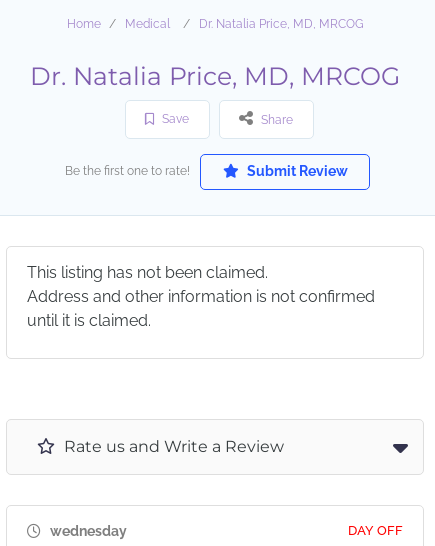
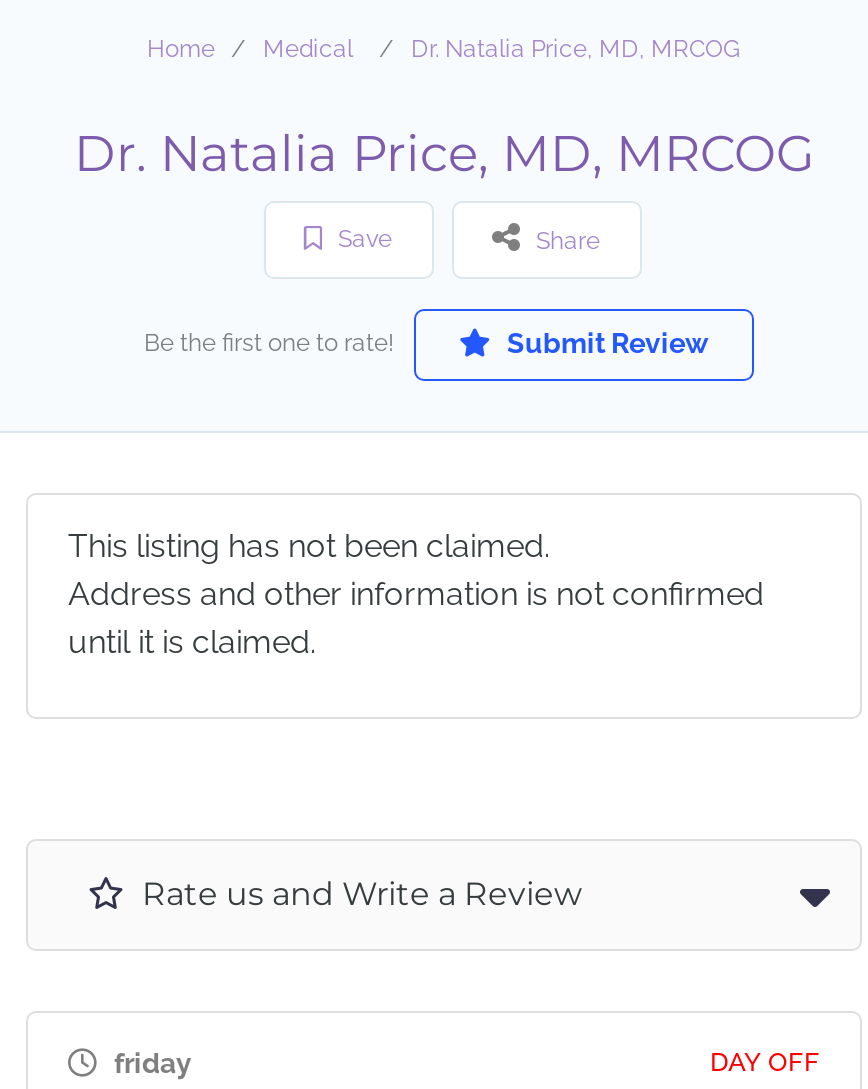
[47,523,127,539] wednesday -> [108,1048,192,1080] friday

